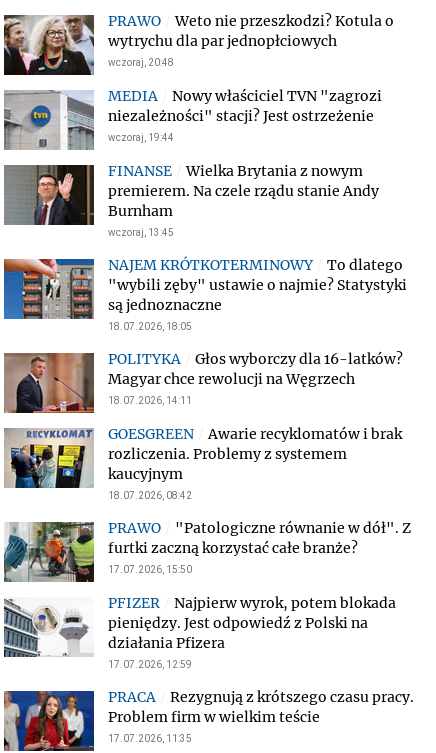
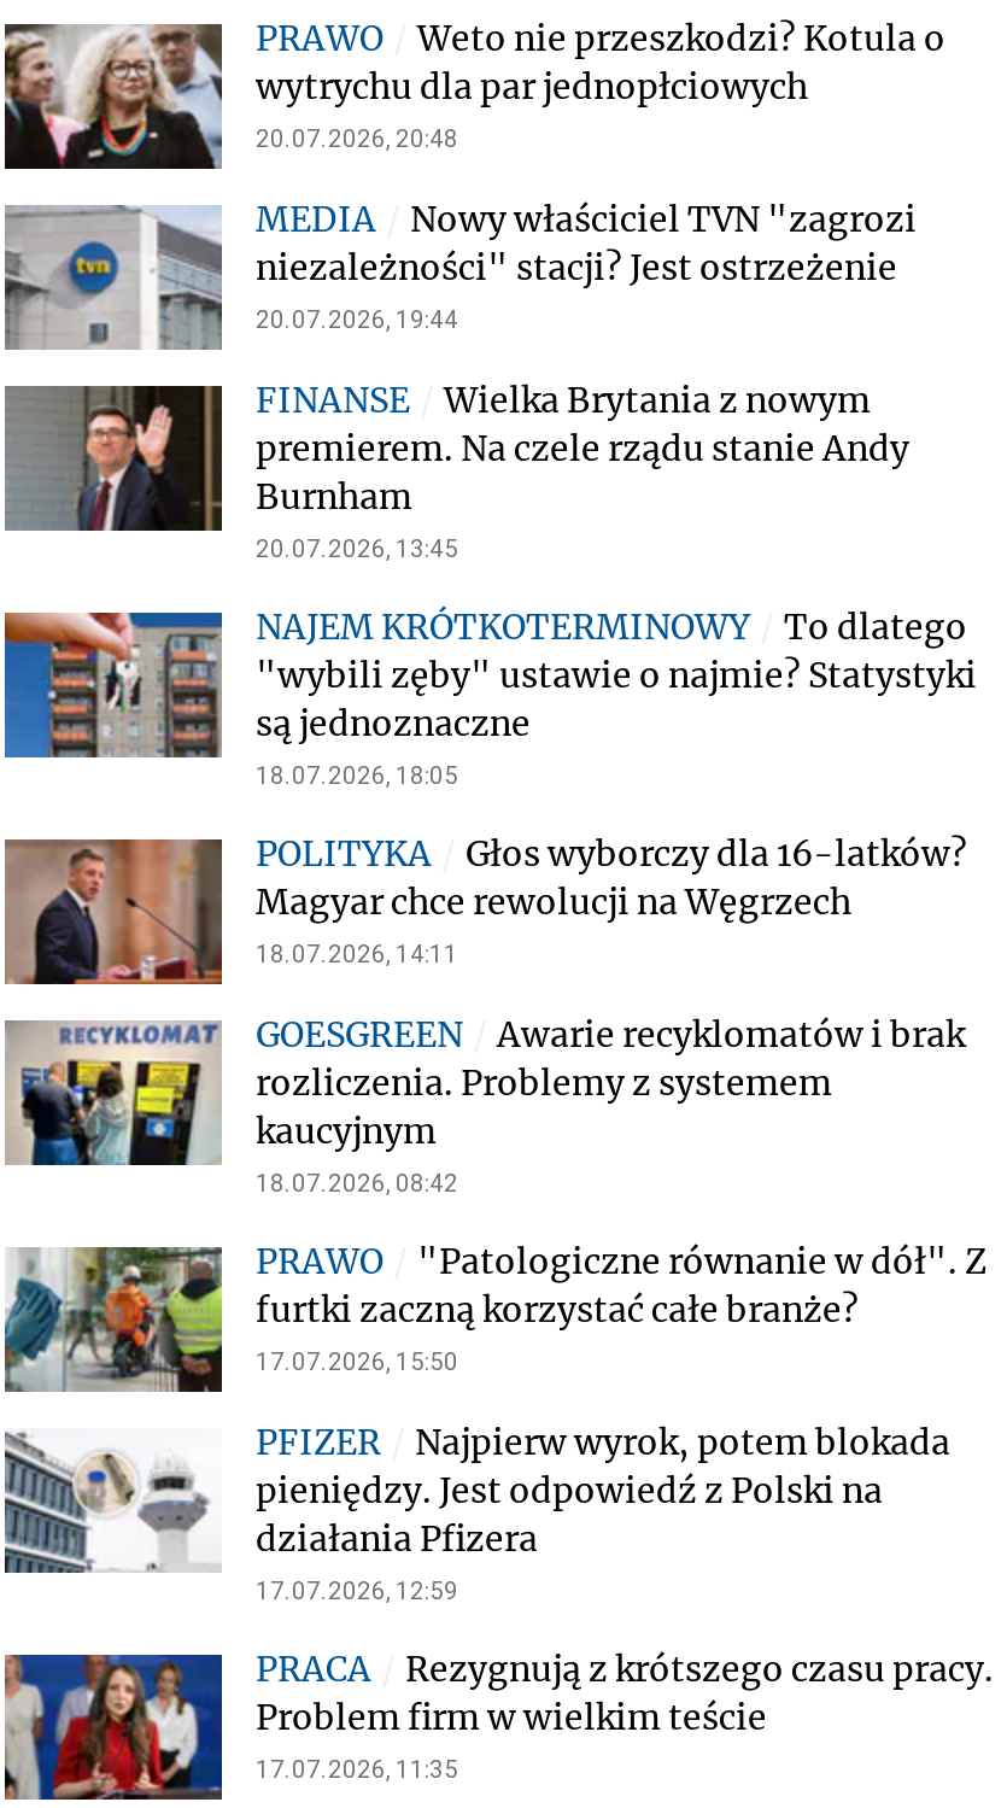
[108,57,174,68] wczoraj, 20:48 -> [256,125,458,152] 20.07.2026, 20:48
[108,132,174,143] wczoraj, 19:44 -> [256,306,458,333] 20.07.2026, 19:44
[108,227,174,238] wczoraj, 13:45 -> [256,536,458,562] 20.07.2026, 13:45

